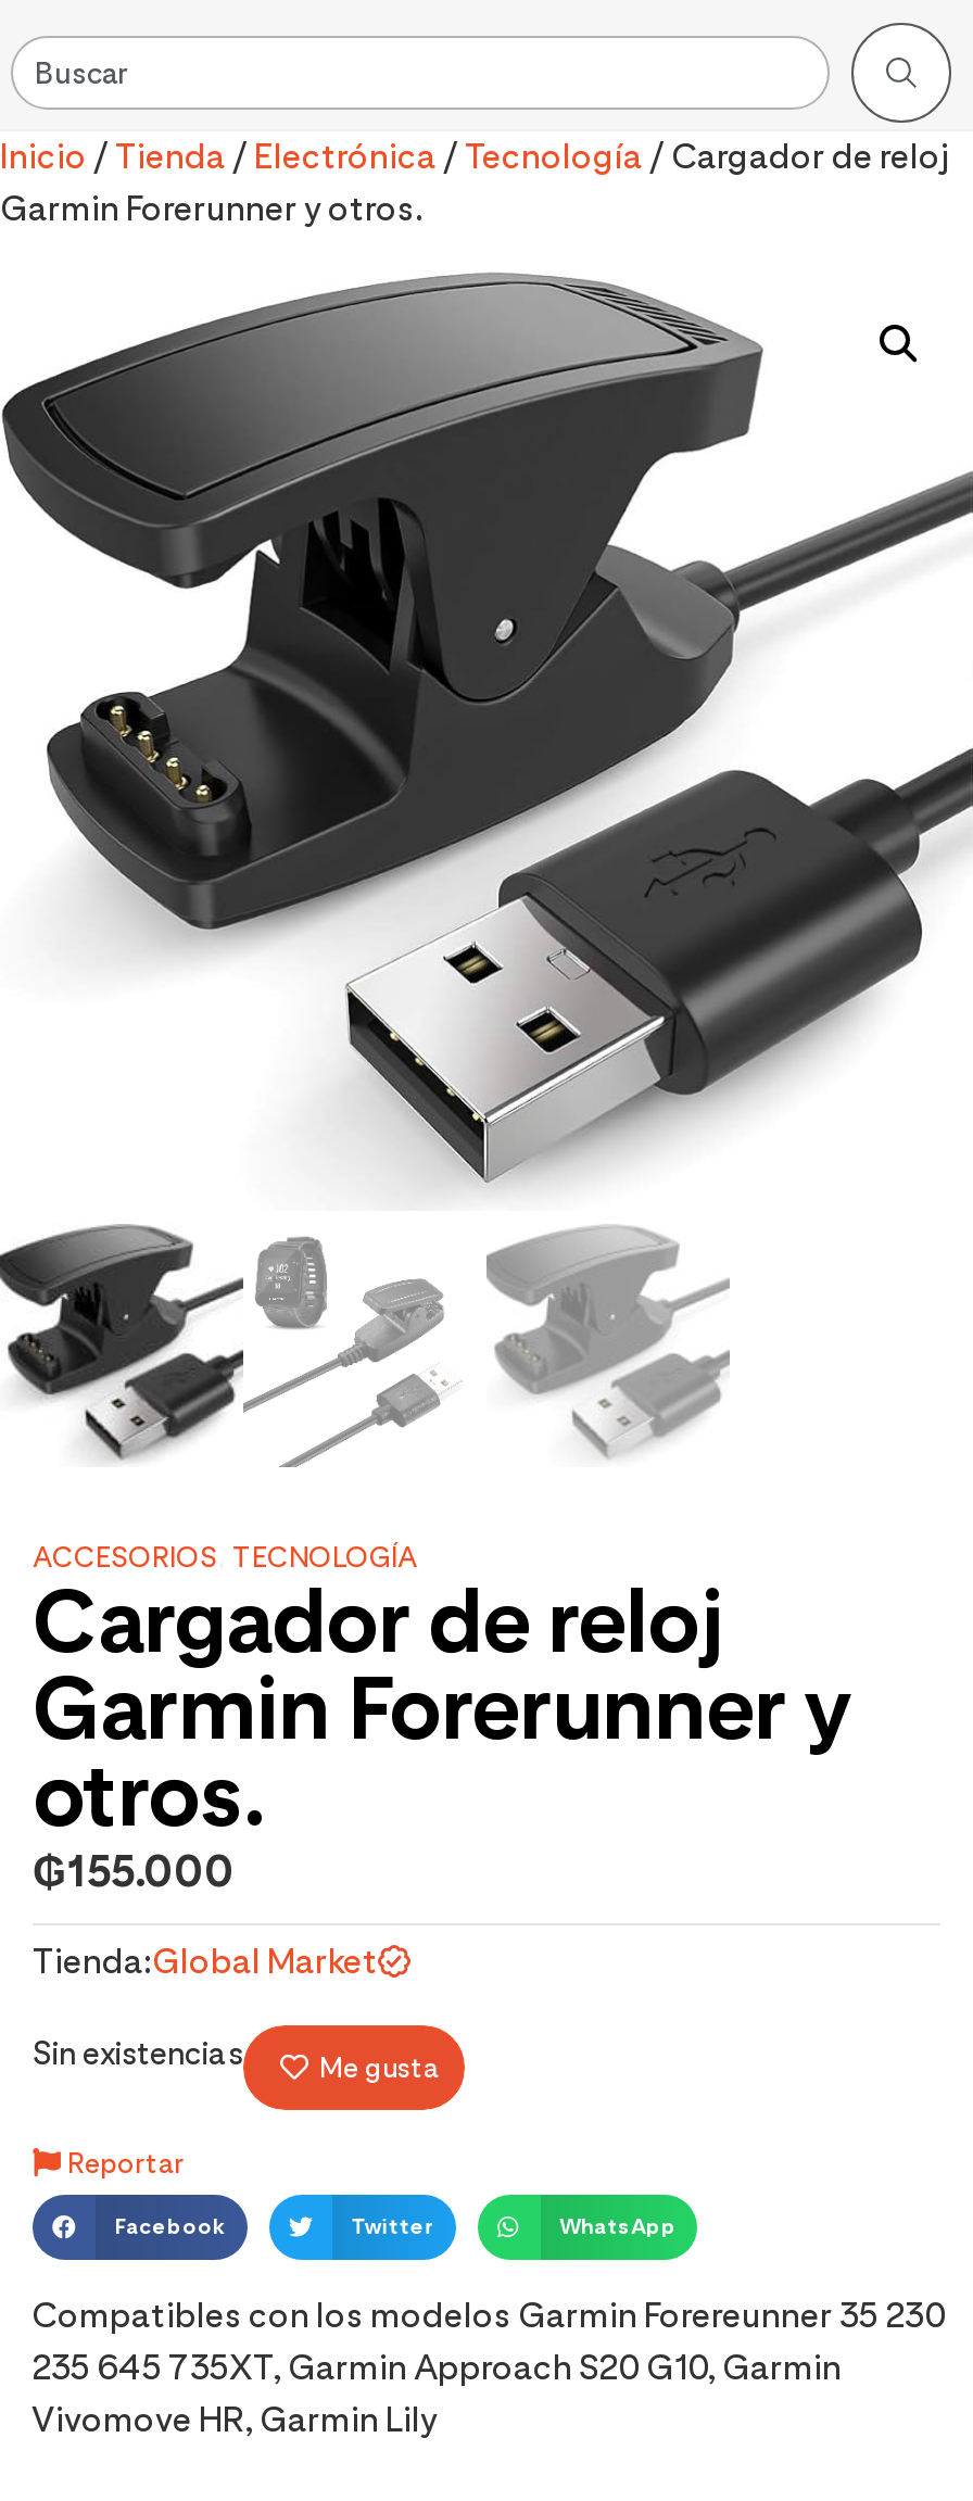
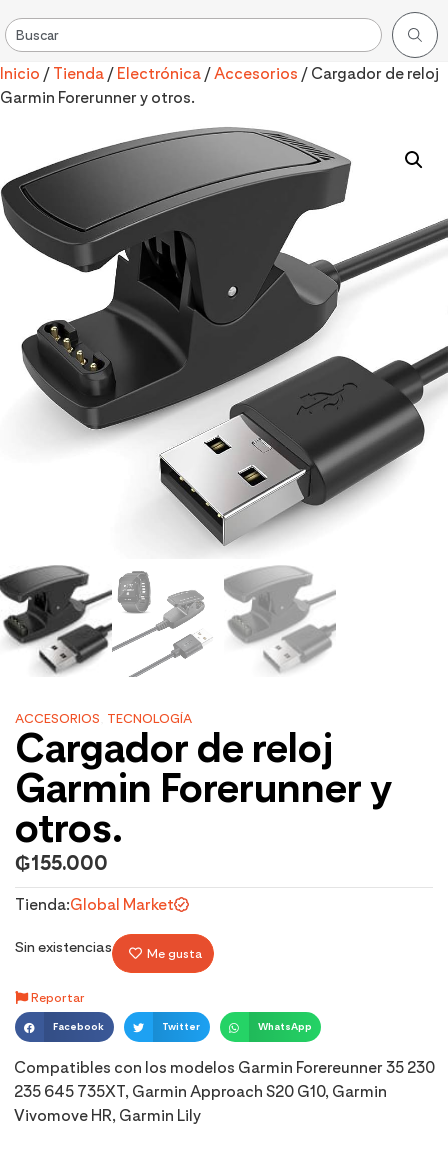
[0,136,949,177] Inicio / Tienda / Electrónica / Tecnología / Cargador de reloj -> [0,64,439,83] Inicio / Tienda / Electrónica / Accesorios / Cargador de reloj

